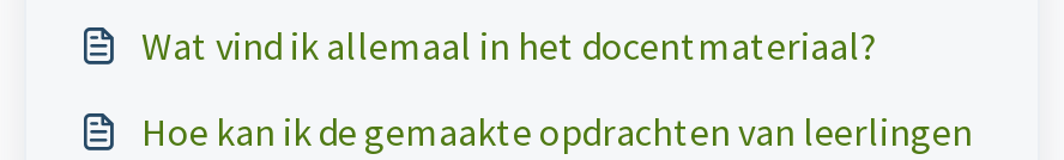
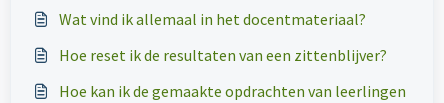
none -> [59,45,387,65] Hoe reset ik de resultaten van een zittenblijver?

